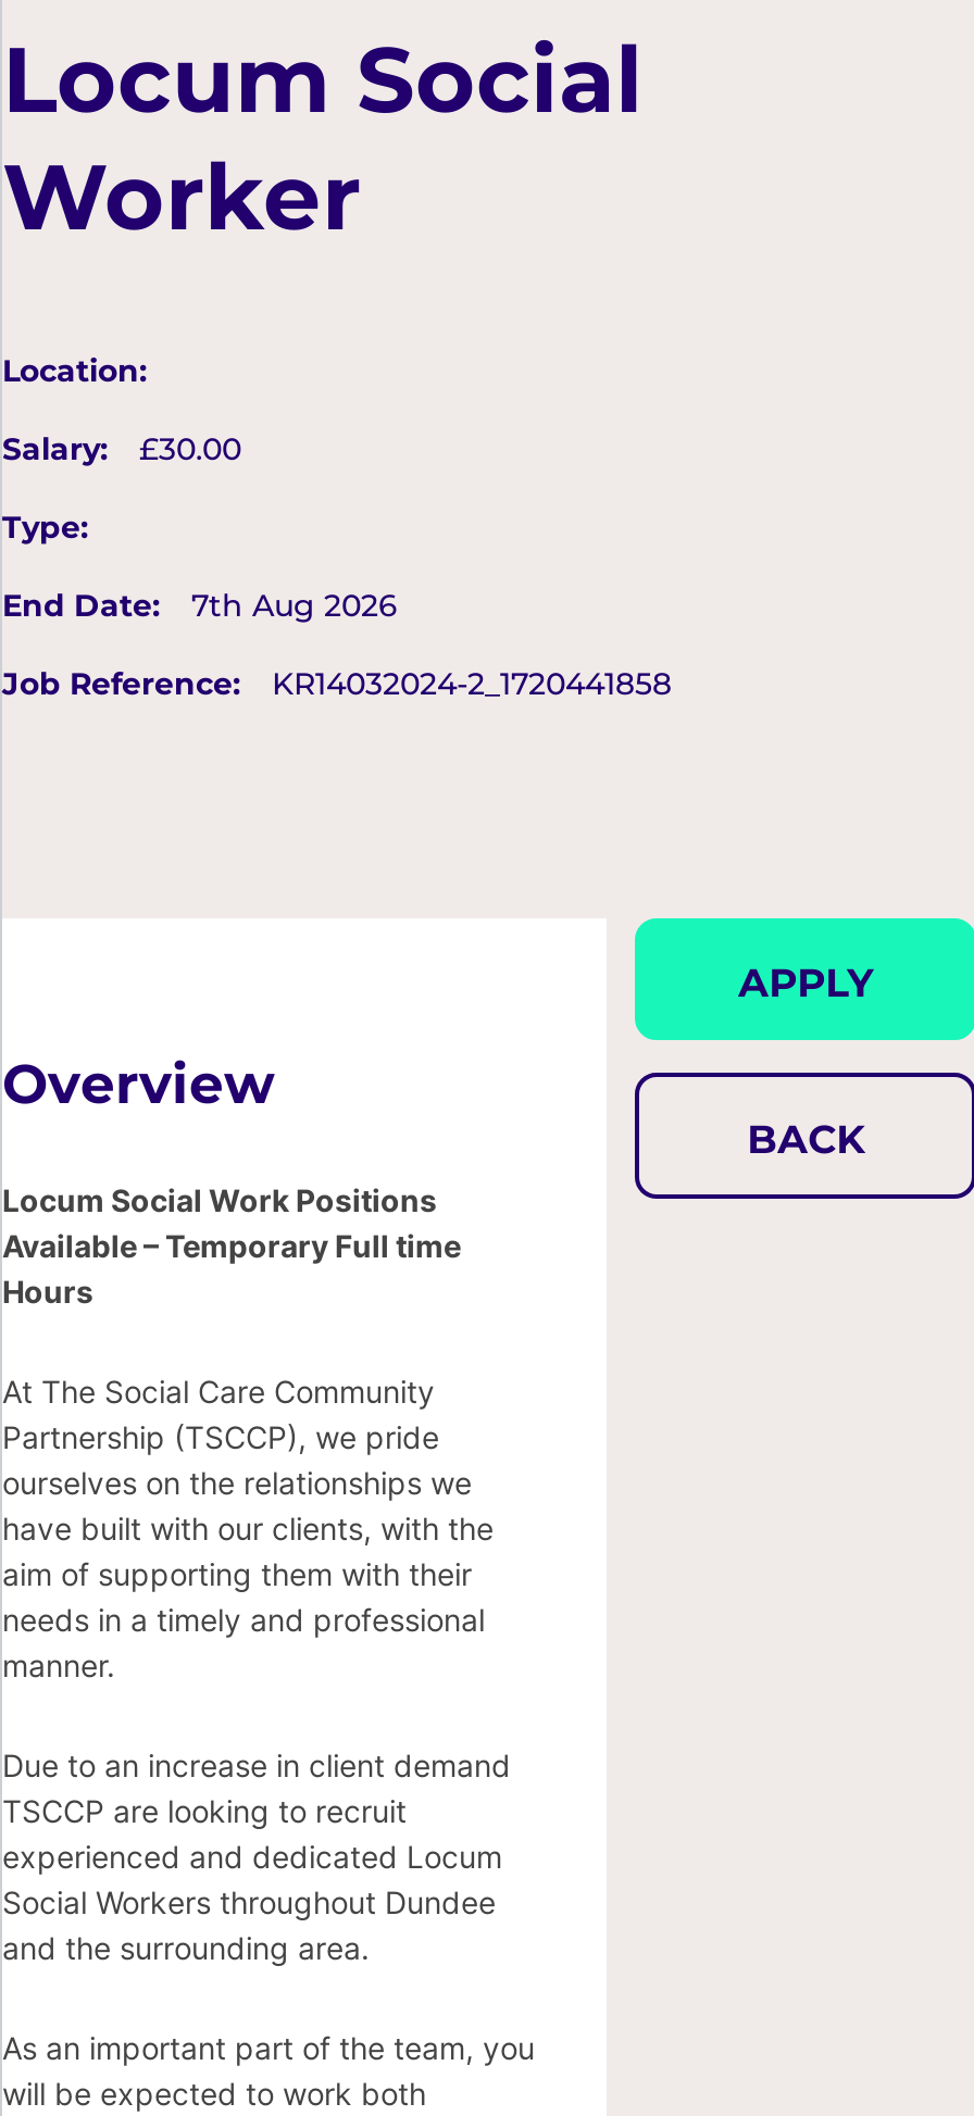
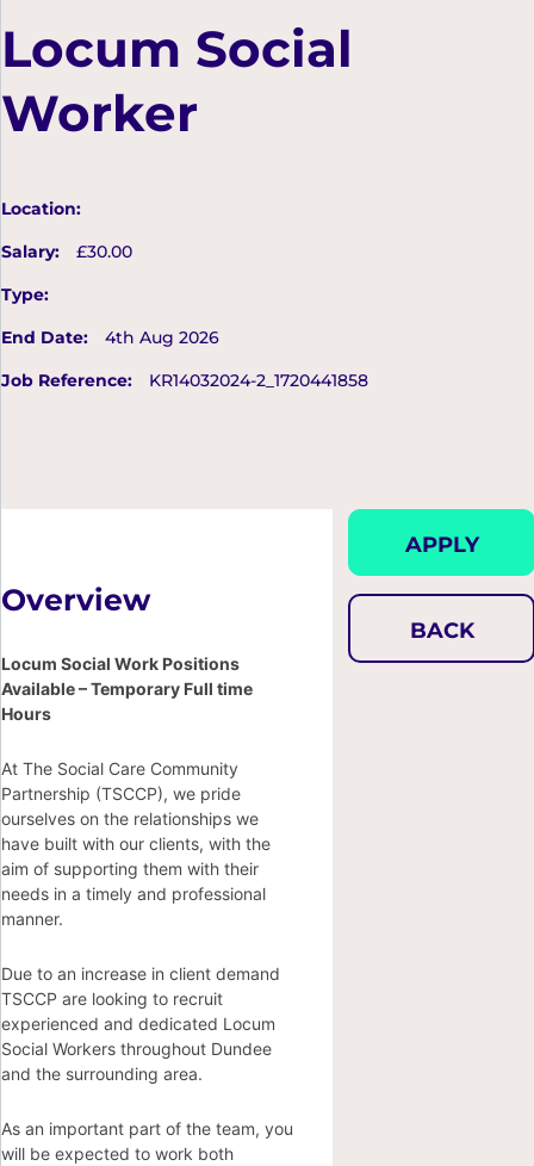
[2,586,398,625] End Date: 7th Aug 2026 -> [1,327,219,348] End Date: 4th Aug 2026

